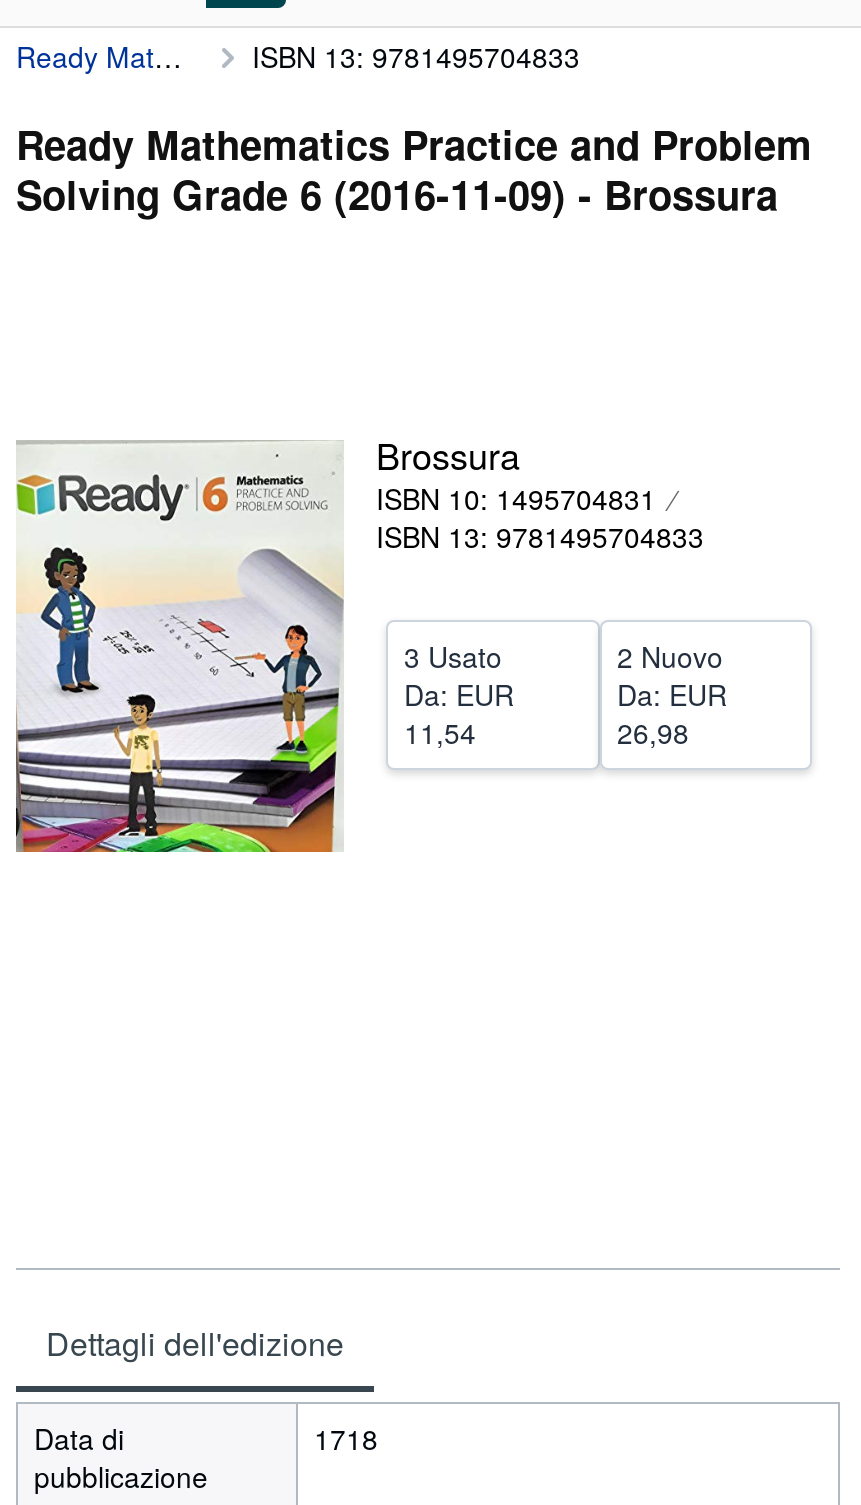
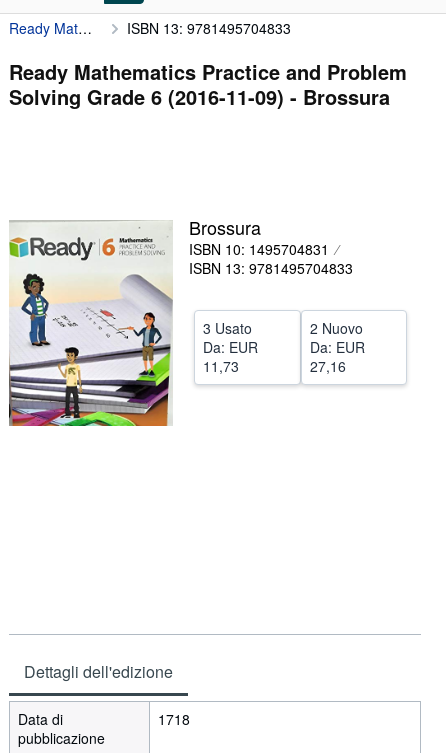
[404,712,476,752] 11,54 -> [203,356,239,376] 11,73
[617,712,689,752] 26,98 -> [309,356,345,376] 27,16

